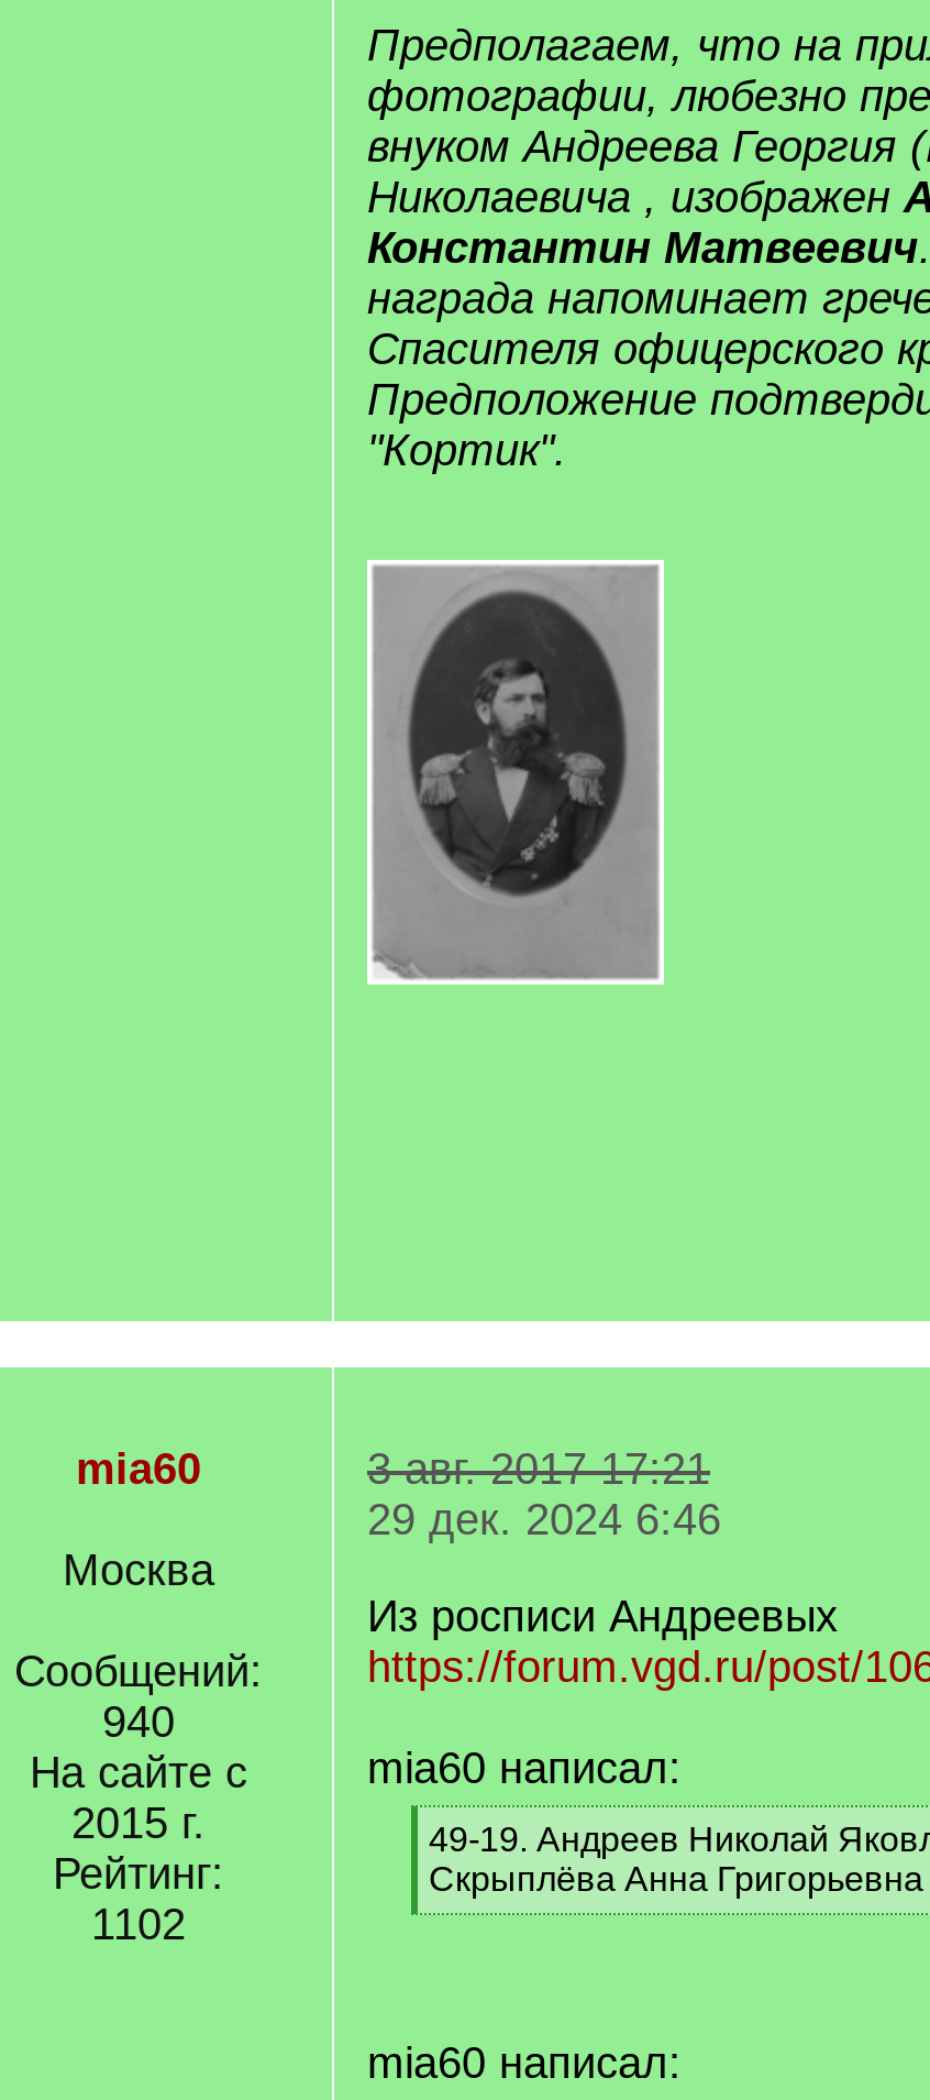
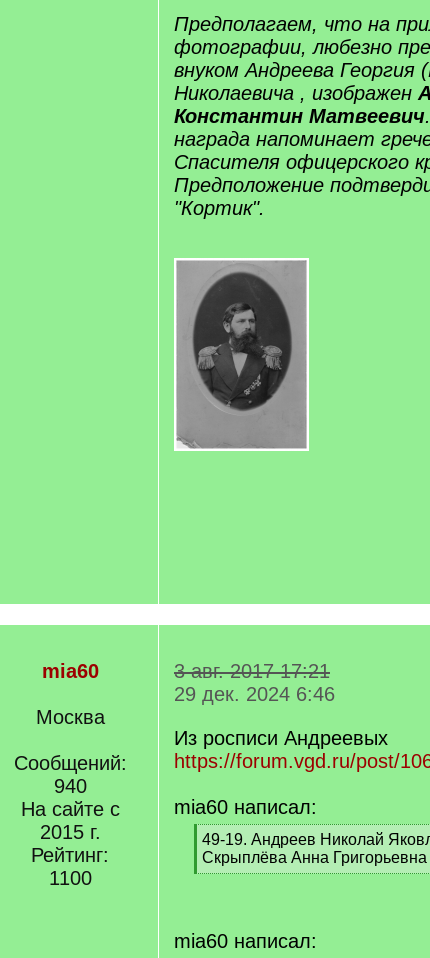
[91,1900,186,1948] 1102 -> [48,867,91,889] 1100

